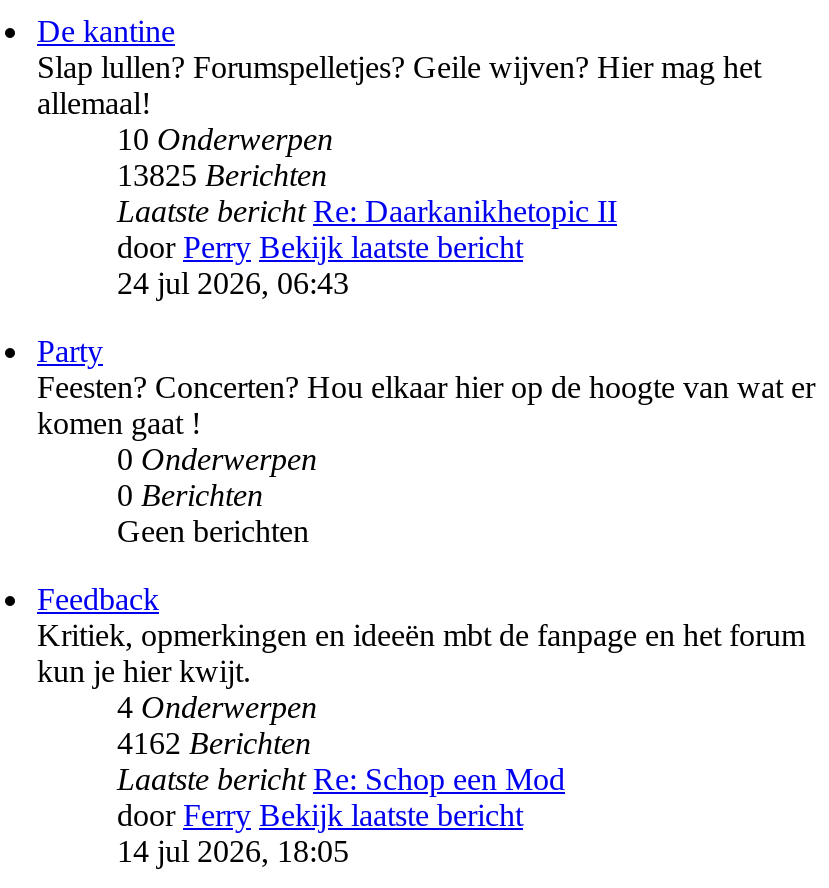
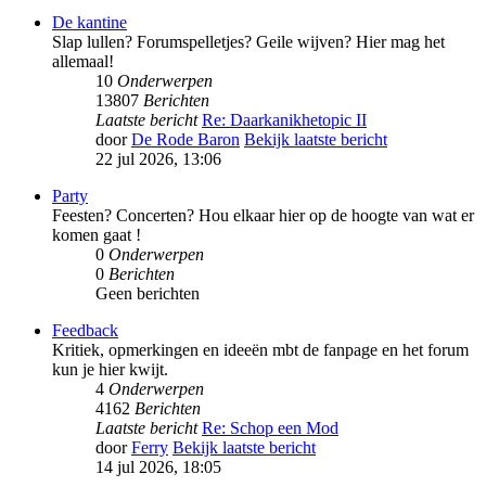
[117,159,327,193] 13825 Berichten -> [95,92,209,110] 13807 Berichten
[117,231,523,301] door Perry Bekijk laatste bericht | 24 jul 2026, 06:43 -> [95,131,387,169] door De Rode Baron Bekijk laatste bericht | 22 jul 2026, 13:06

